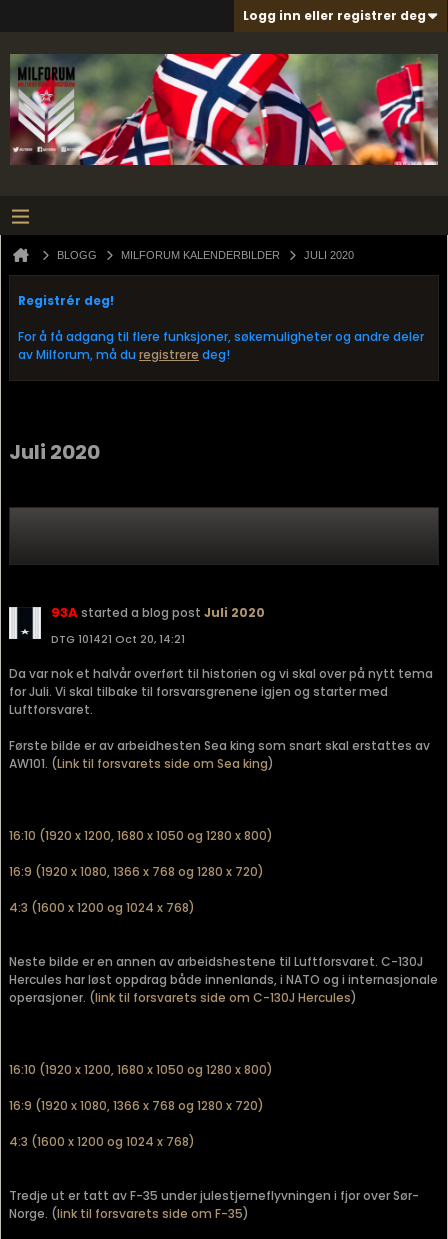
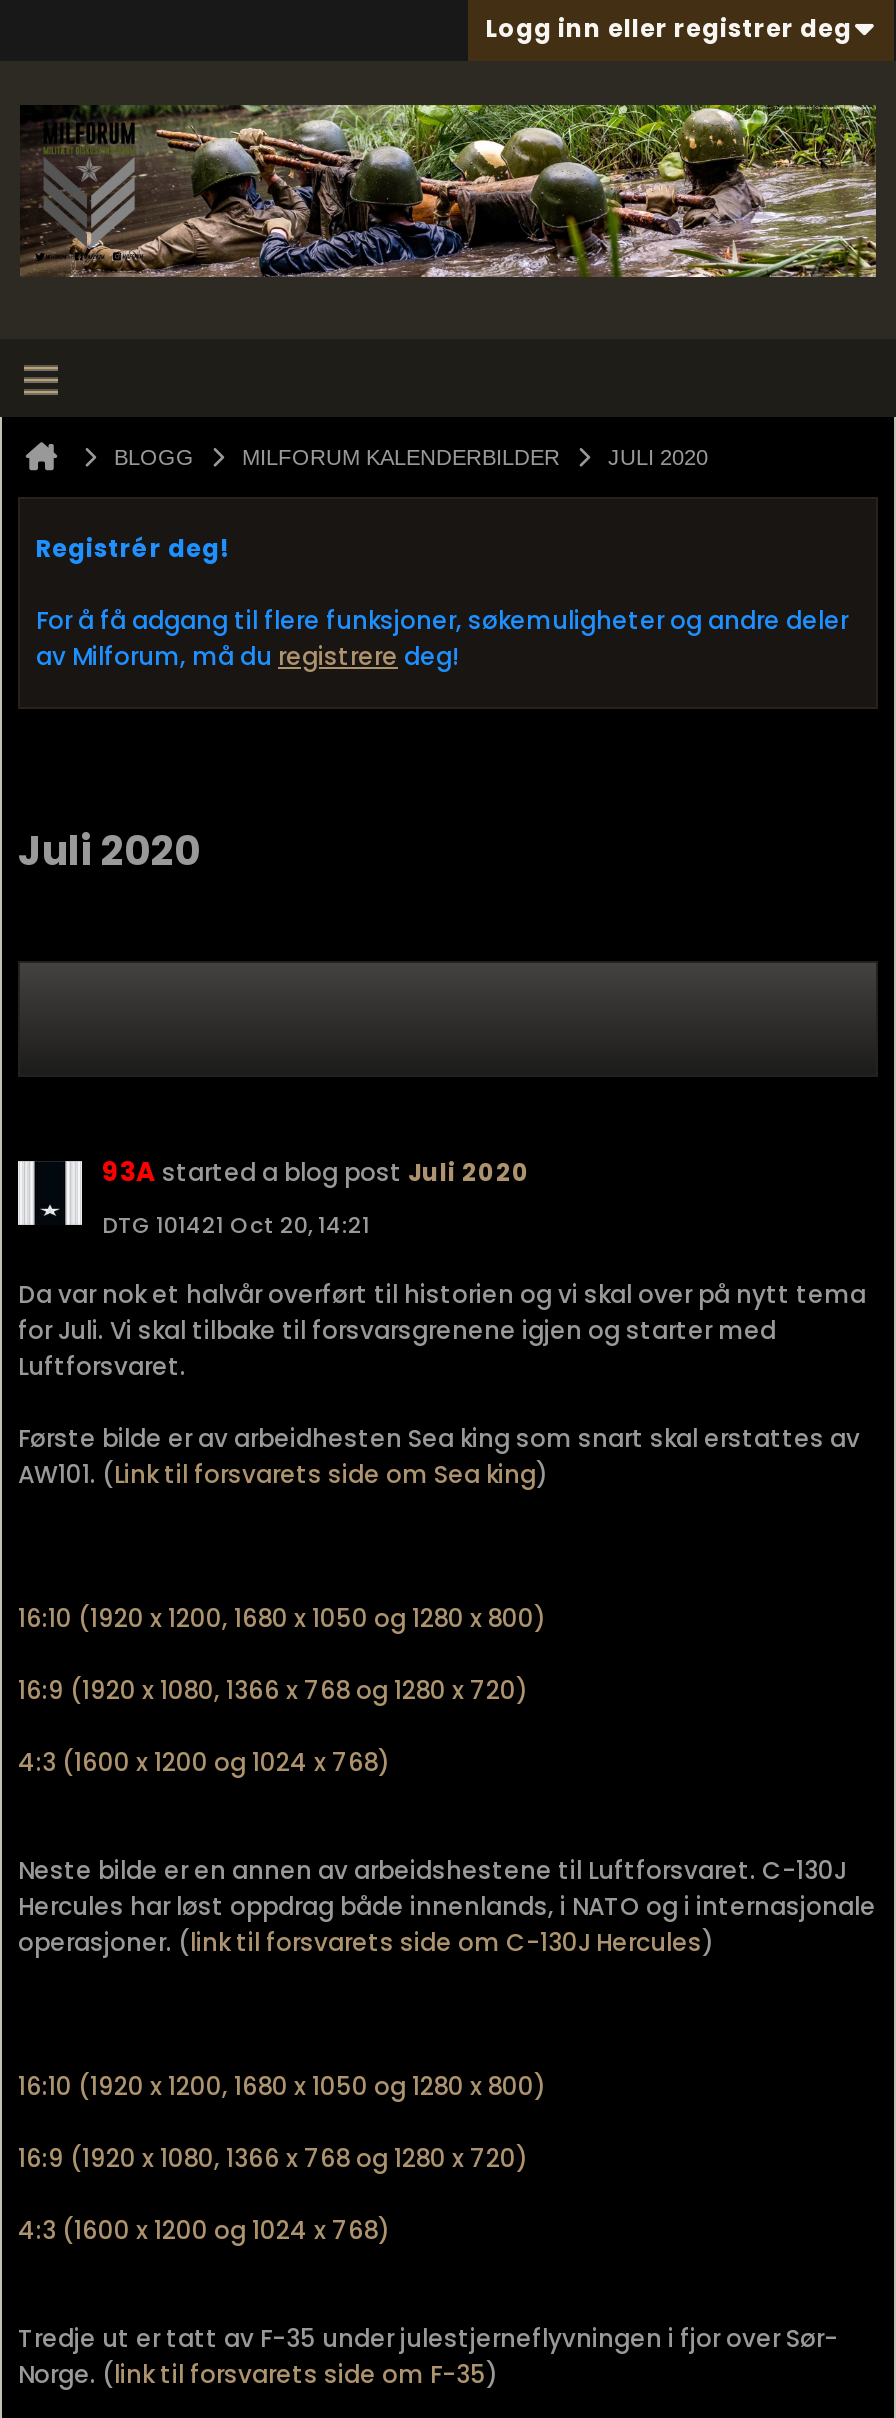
[9,53,439,166] [image] -> [20,103,876,279] [image]

